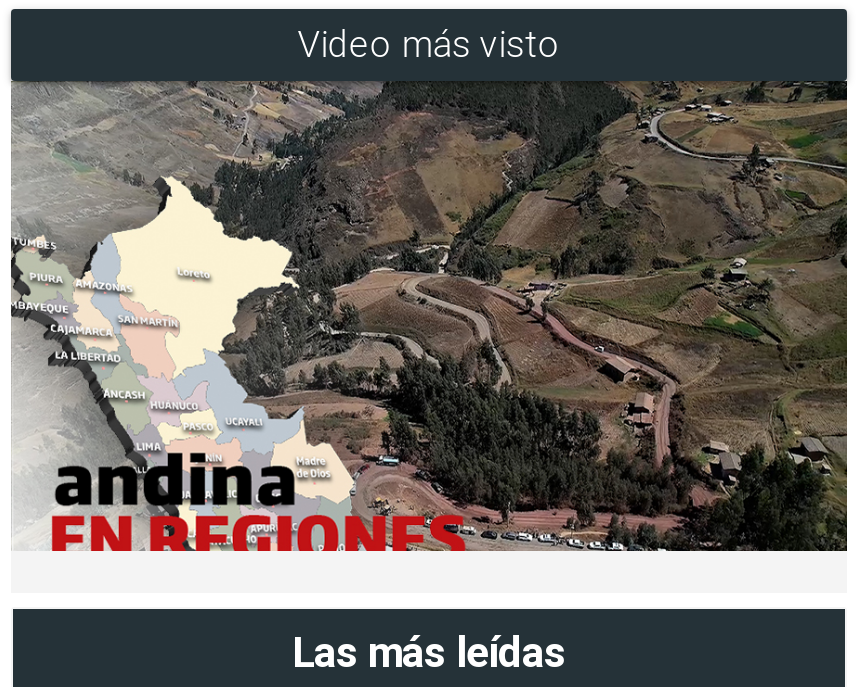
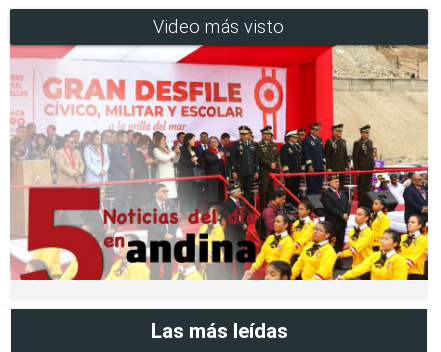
[9,81,849,553] [image] -> [10,44,429,281] [image]

